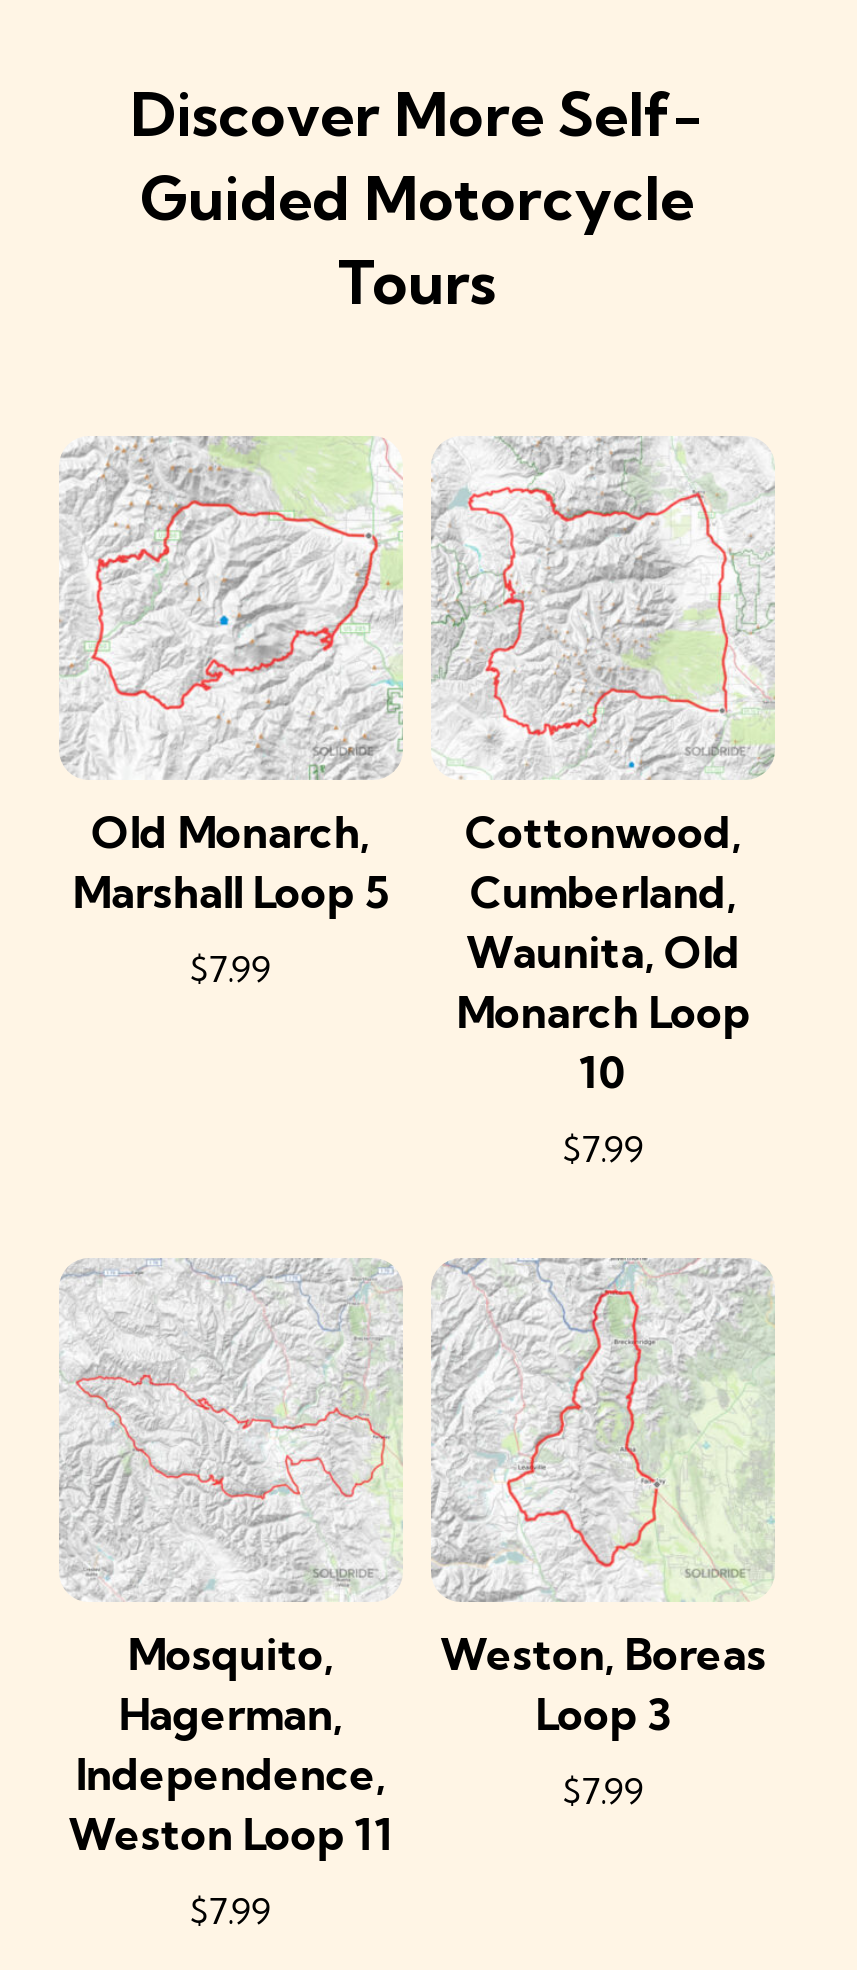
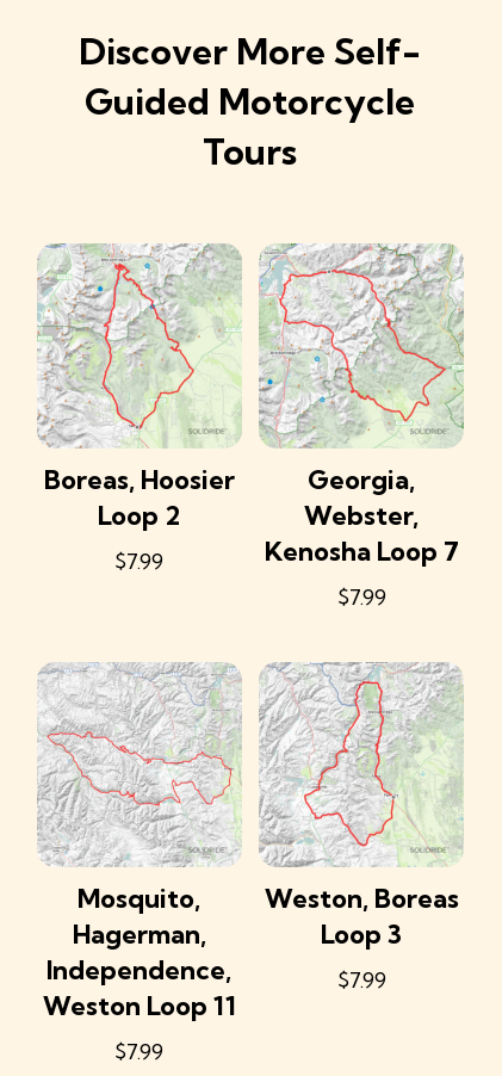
[59,436,403,919] [image] | Old Monarch, | Marshall Loop 5 -> [37,243,242,532] [image] | Boreas, Hoosier | Loop 2
[433,436,773,1099] [image] | Cottonwood, | Cumberland, | Waunita, Old | Monarch Loop | 10 -> [259,242,464,567] [image] | Georgia, | Webster, | Kenosha Loop 7

